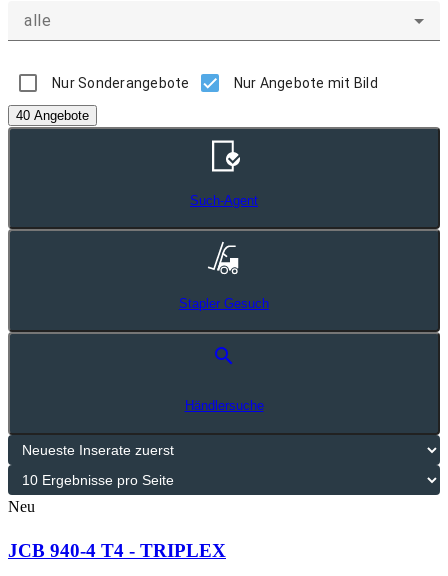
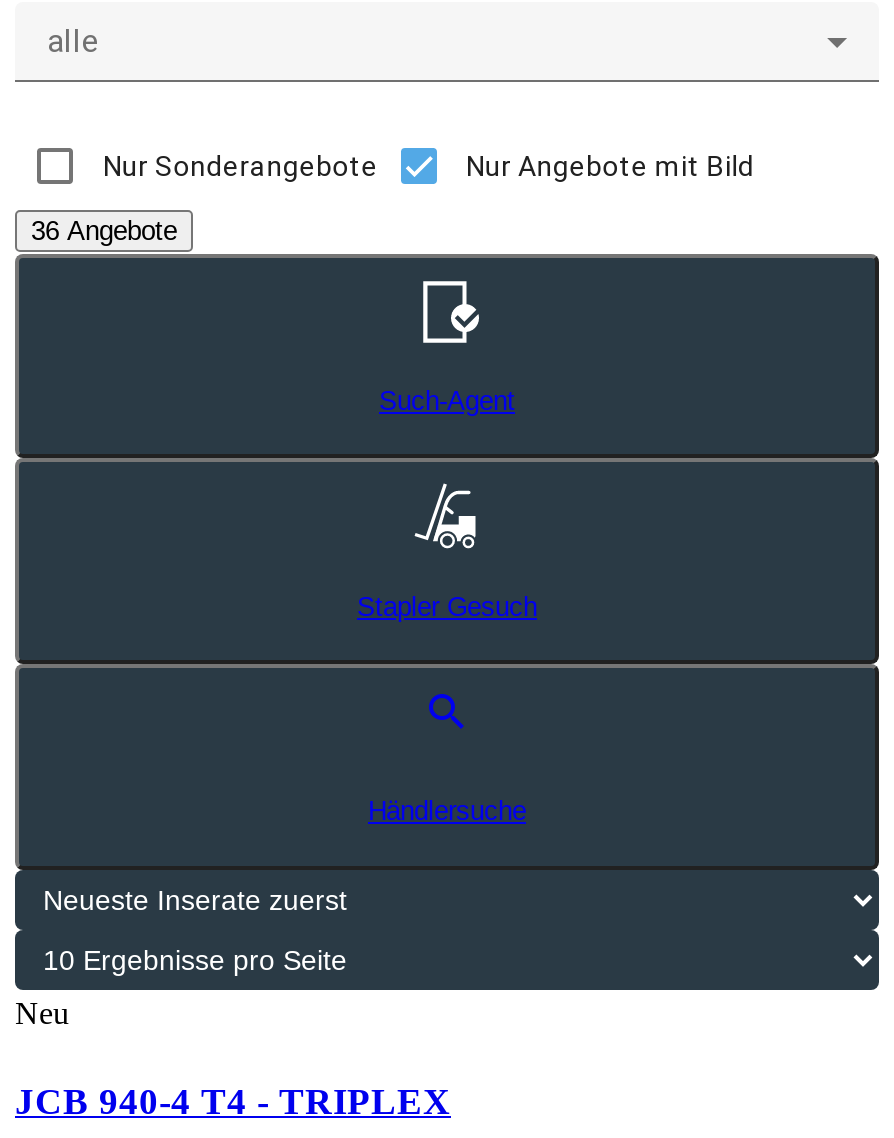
[16,108,89,123] 40 Angebote -> [31,216,177,246] 36 Angebote

